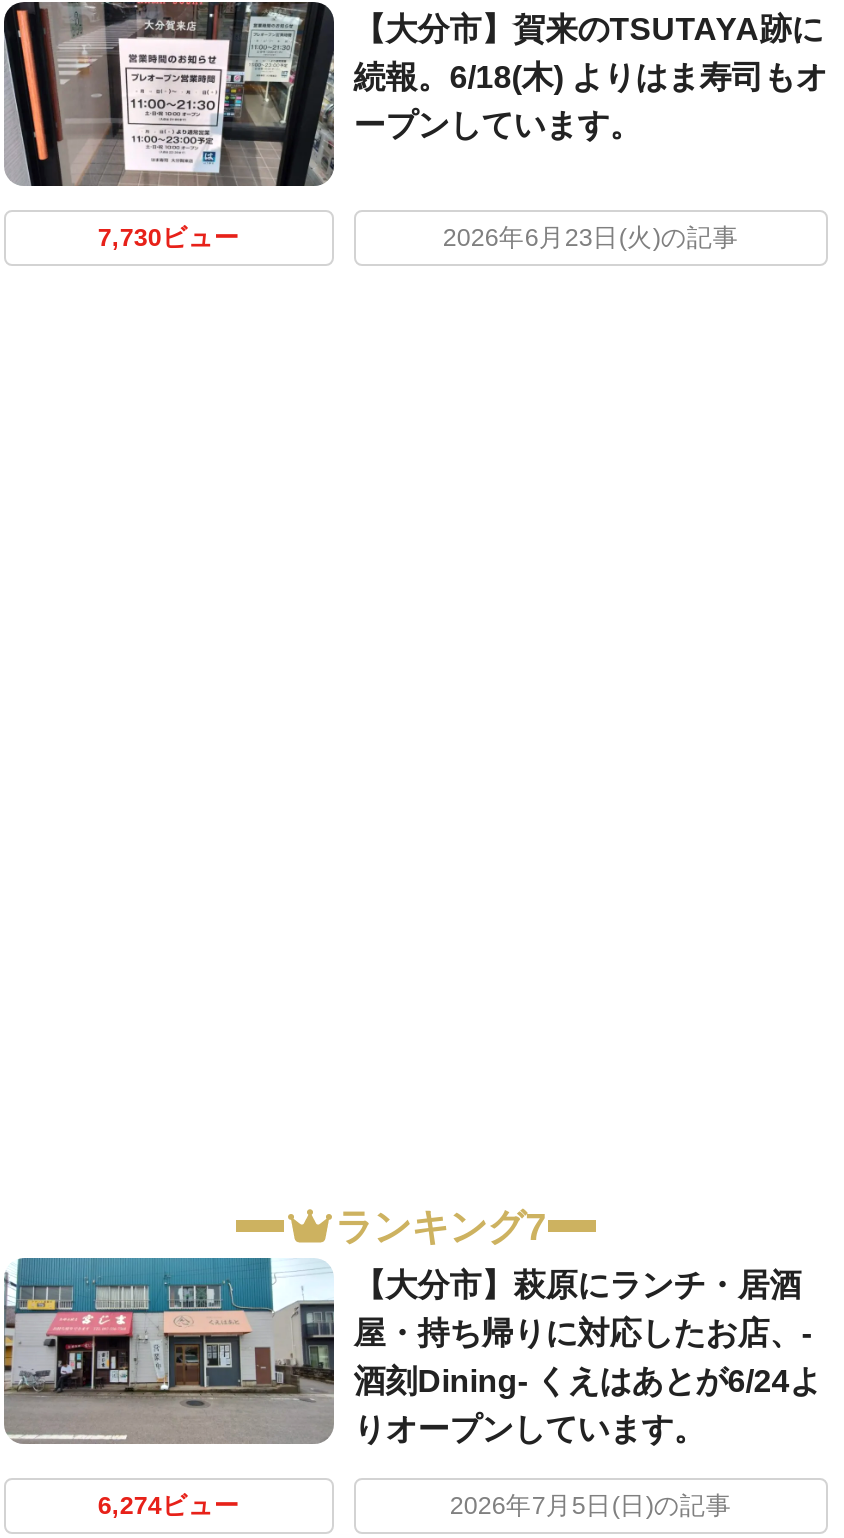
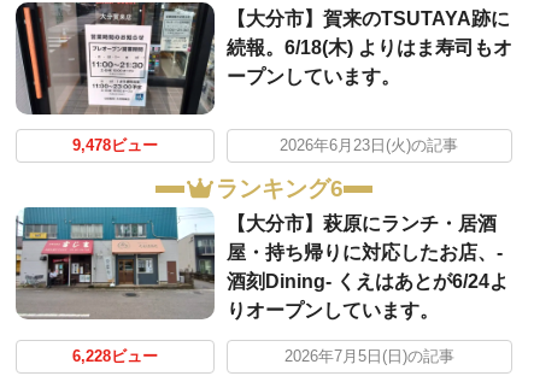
[98,225,240,253] 7,730ビュー -> [72,137,158,154] 9,478ビュー
[335,1205,547,1247] ランキング7 -> [215,176,343,201] ランキング6
[98,1492,240,1520] 6,274ビュー -> [72,349,158,366] 6,228ビュー

